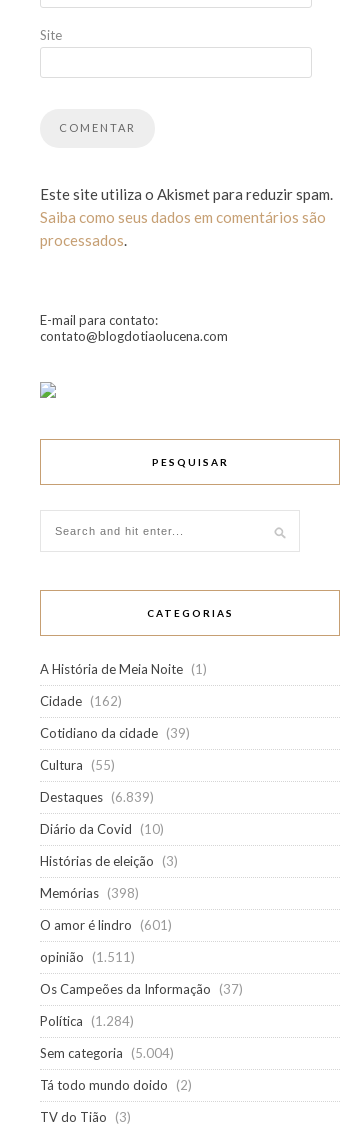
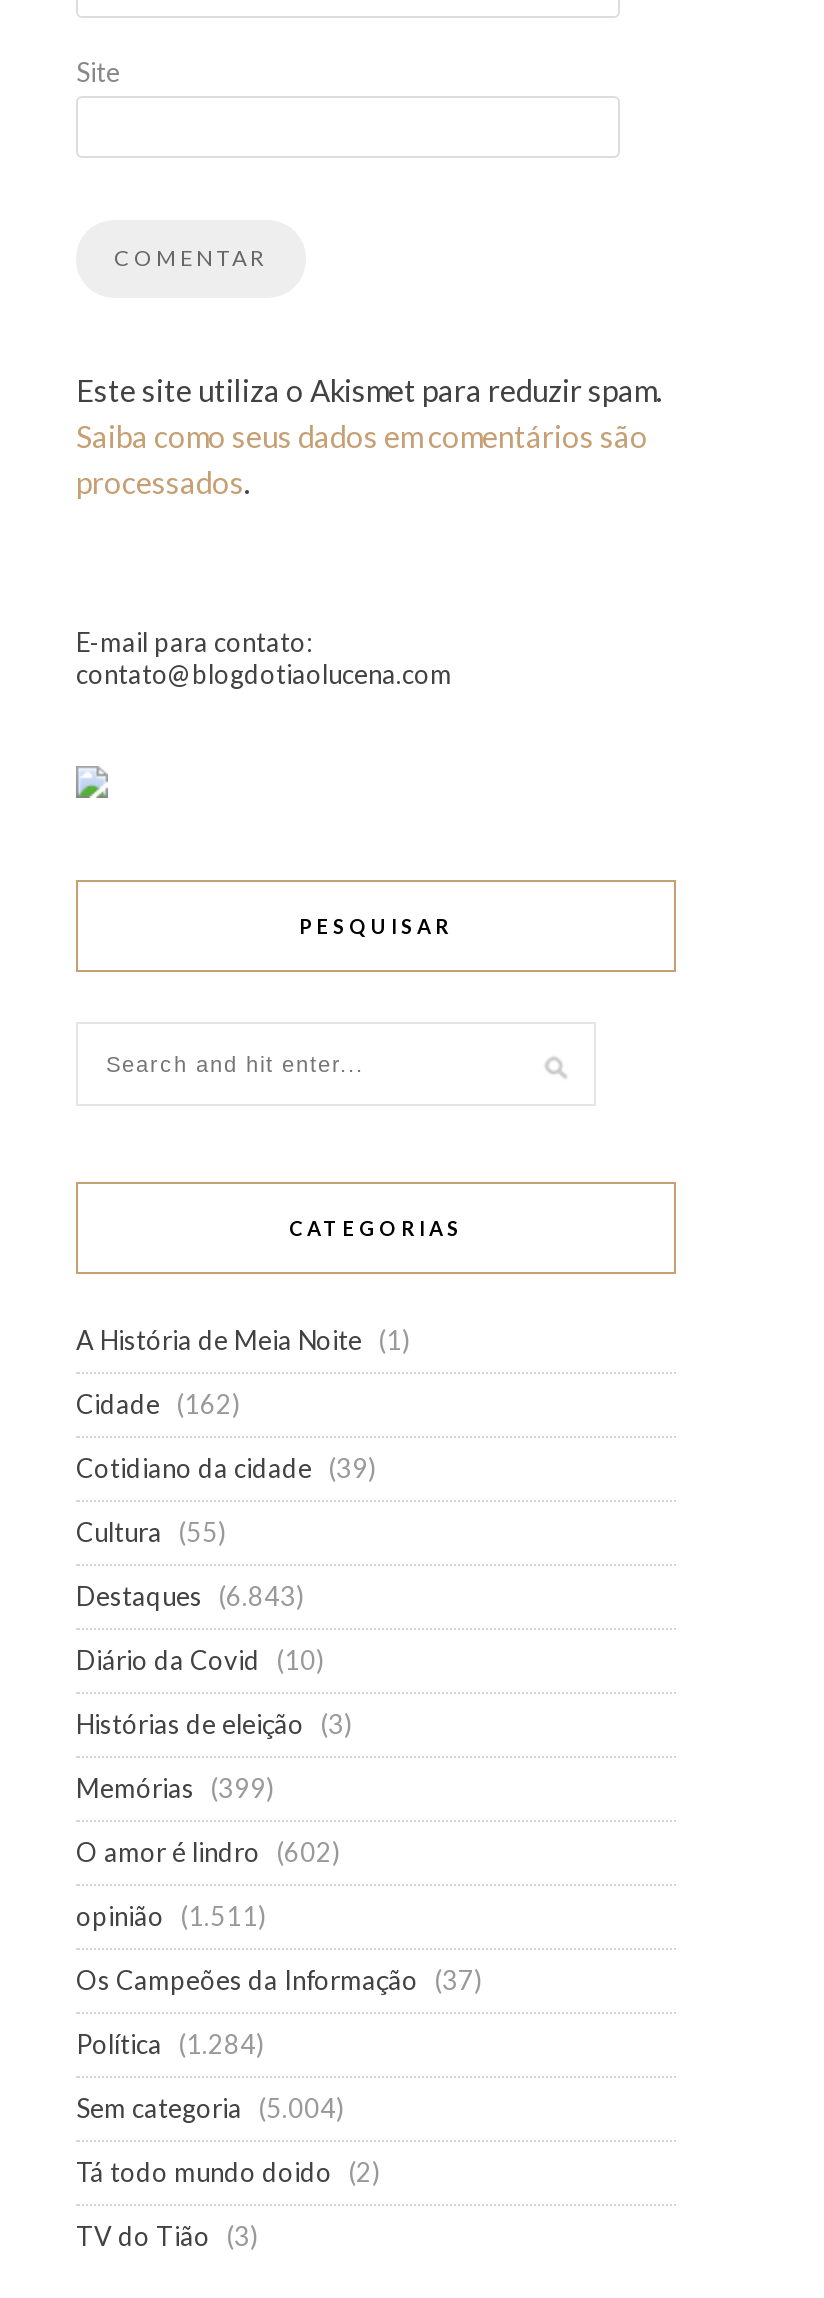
[40,789,154,805] Destaques (6.839) -> [76,1580,304,1612] Destaques (6.843)
[40,885,139,901] Memórias (398) -> [76,1772,274,1804] Memórias (399)
[40,917,172,933] O amor é lindro (601) -> [76,1836,340,1868] O amor é lindro (602)

